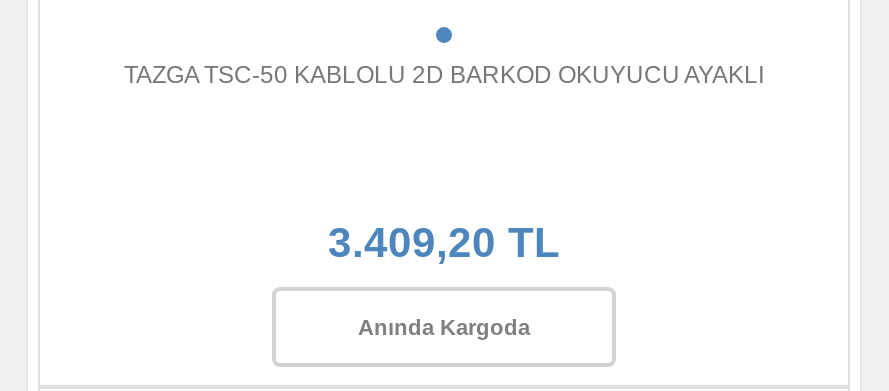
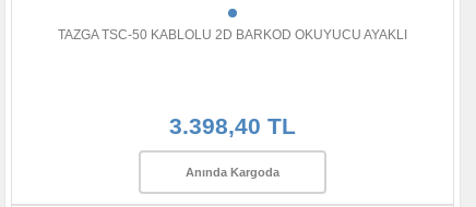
[328,219,560,265] 3.409,20 TL -> [169,113,296,138] 3.398,40 TL

